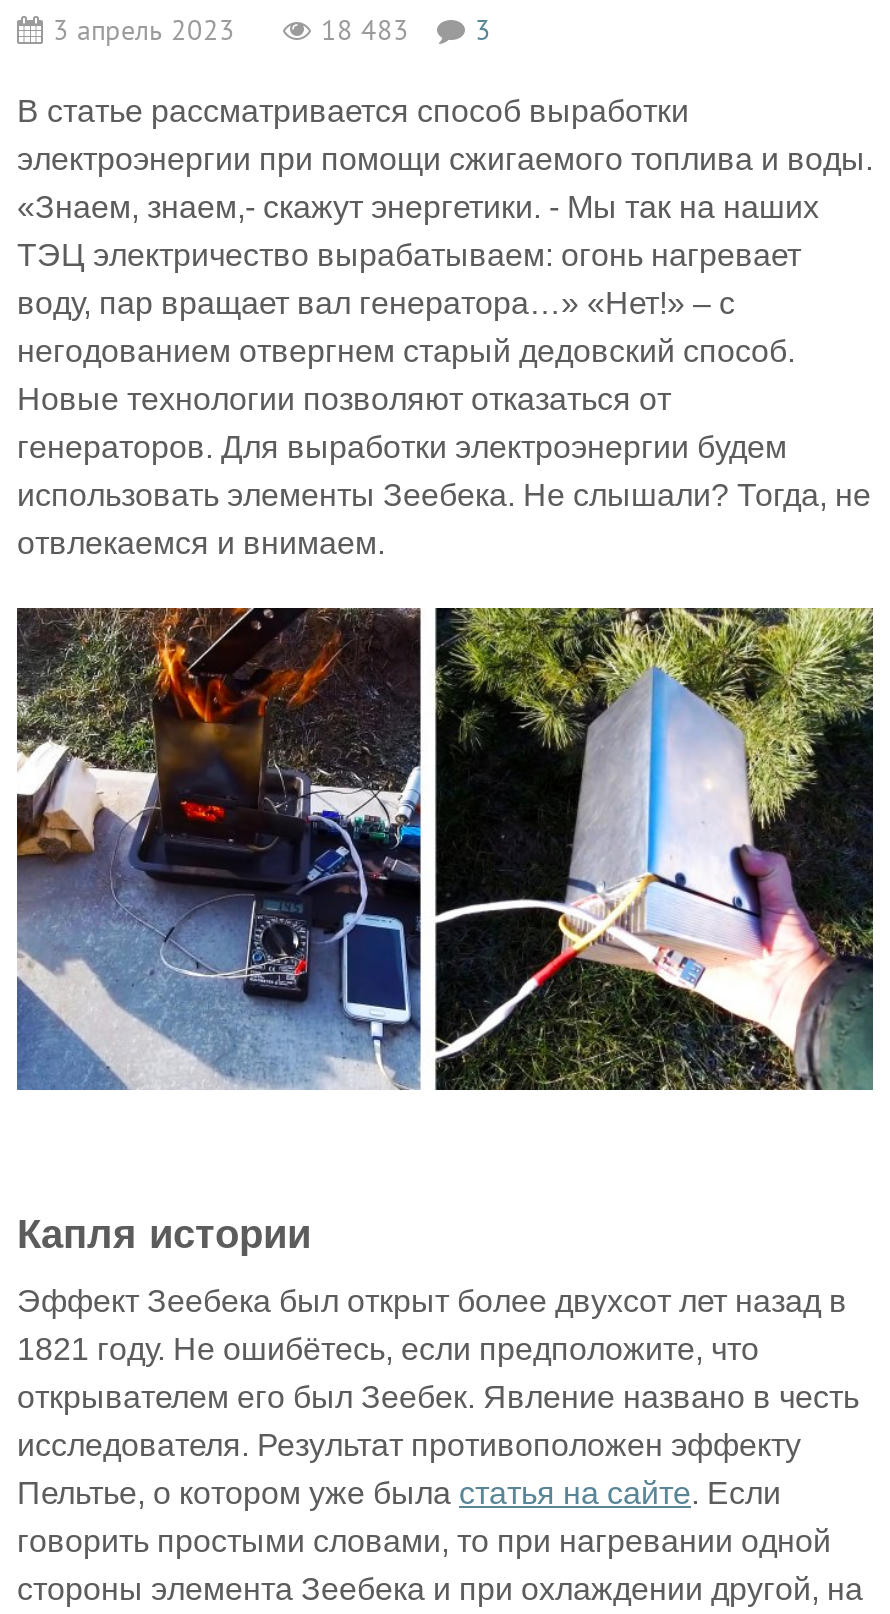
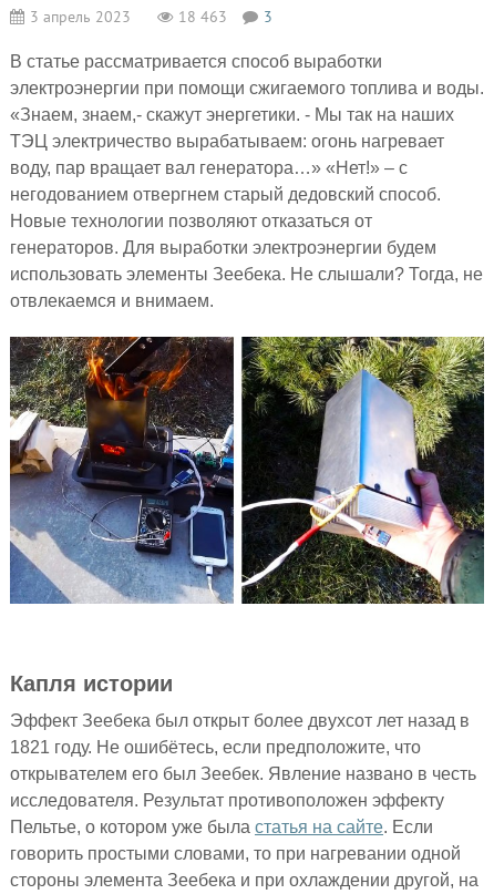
[321,12,491,48] 18 483 3 -> [178,7,272,27] 18 463 3

